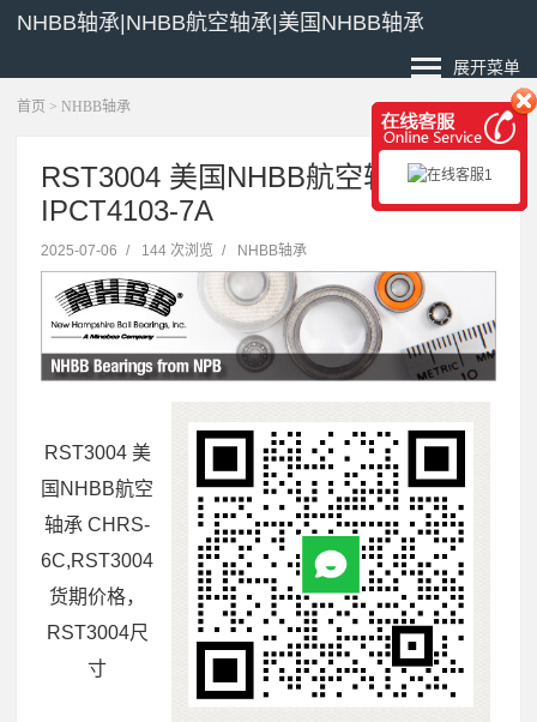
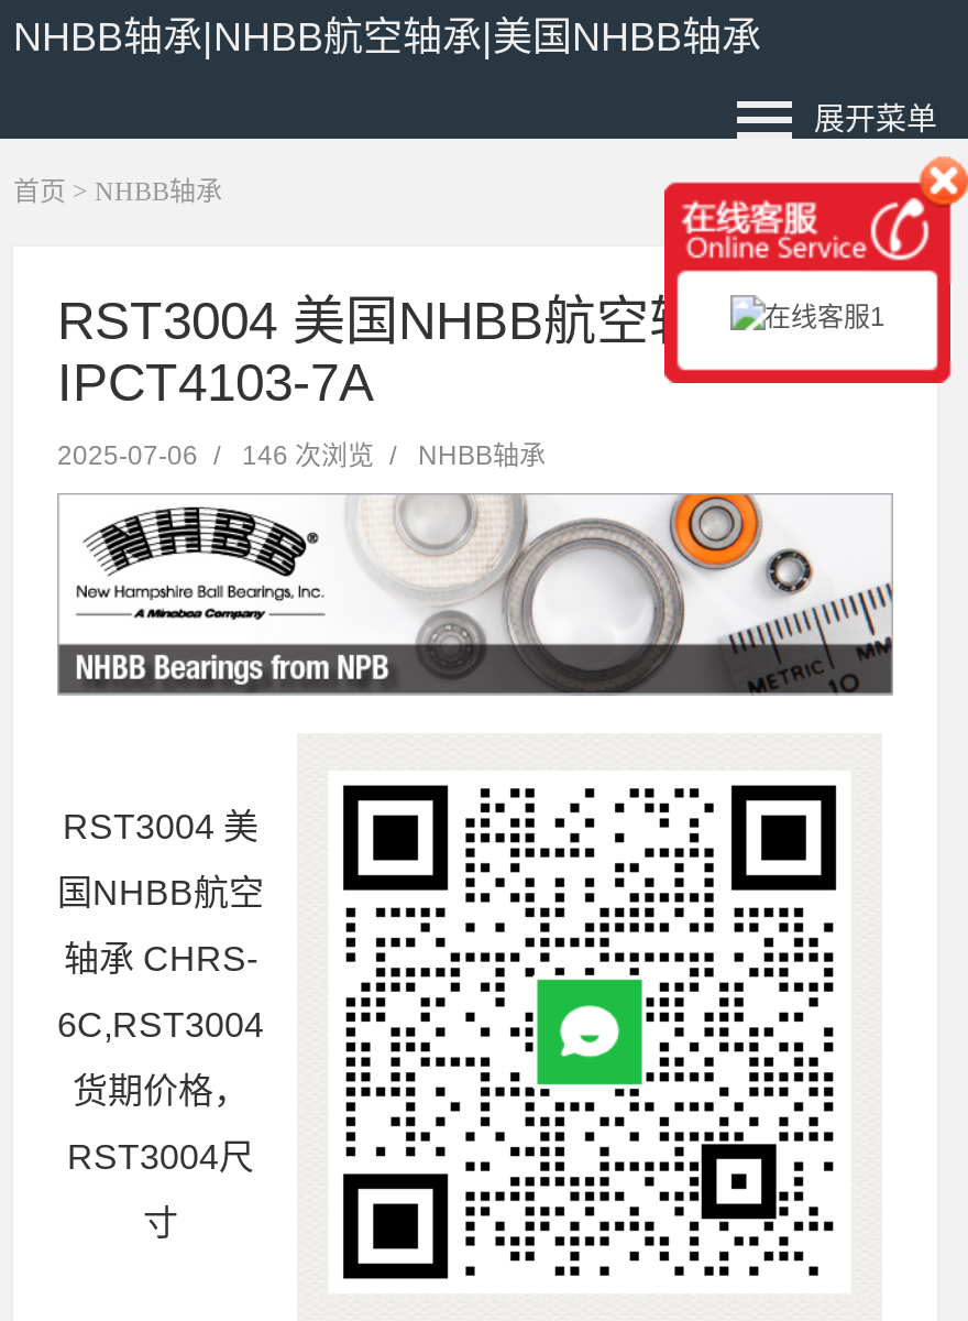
[41,242,307,259] 2025-07-06 / 144 次浏览 / NHBB轴承 -> [57,440,546,471] 2025-07-06 / 146 次浏览 / NHBB轴承

